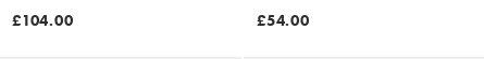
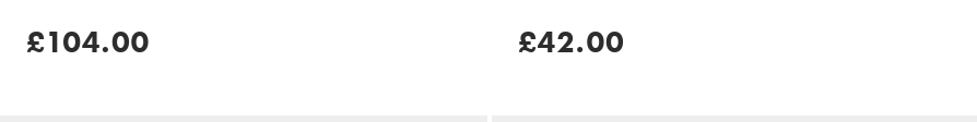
[257,10,310,29] £54.00 -> [518,21,625,60] £42.00

